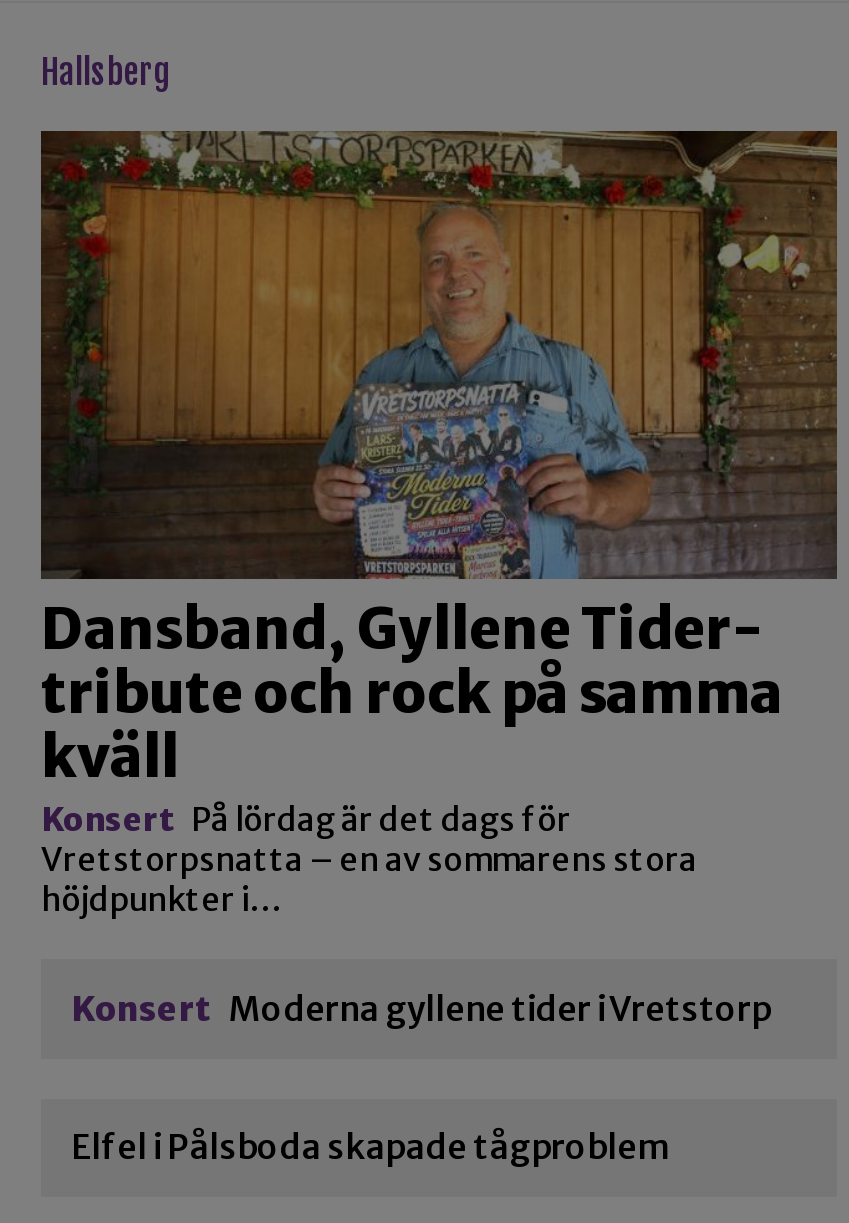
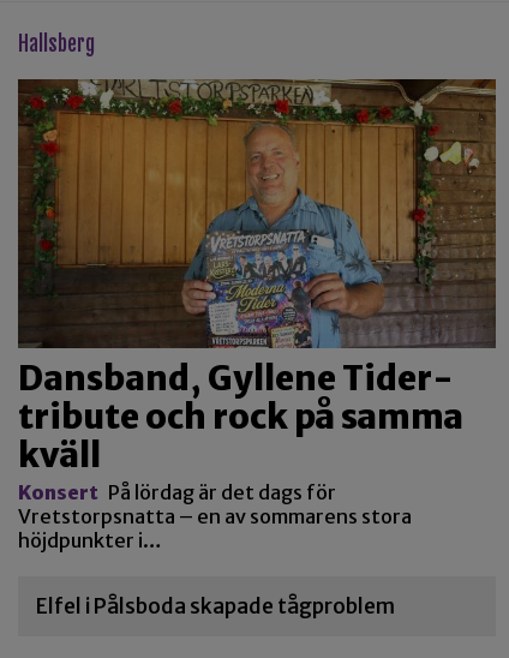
[71,987,771,1031] Konsert Moderna gyllene tider i Vretstorp -> none

